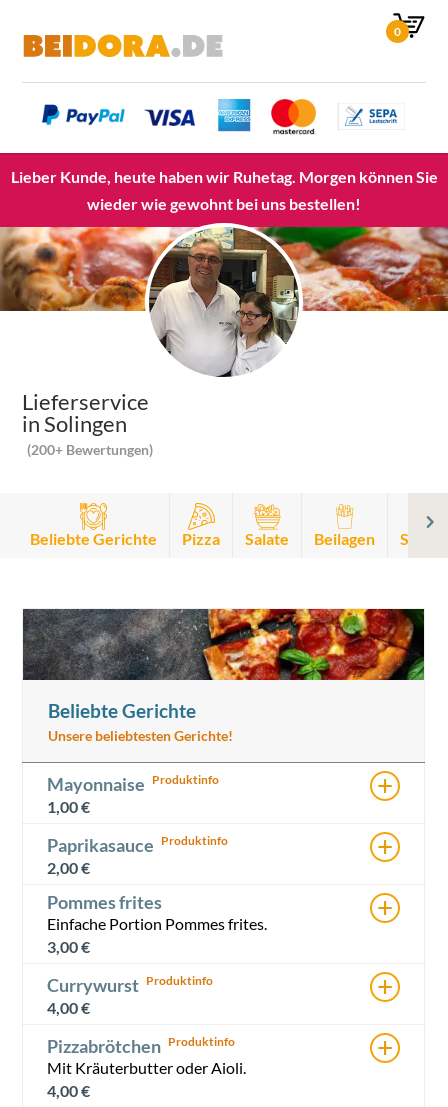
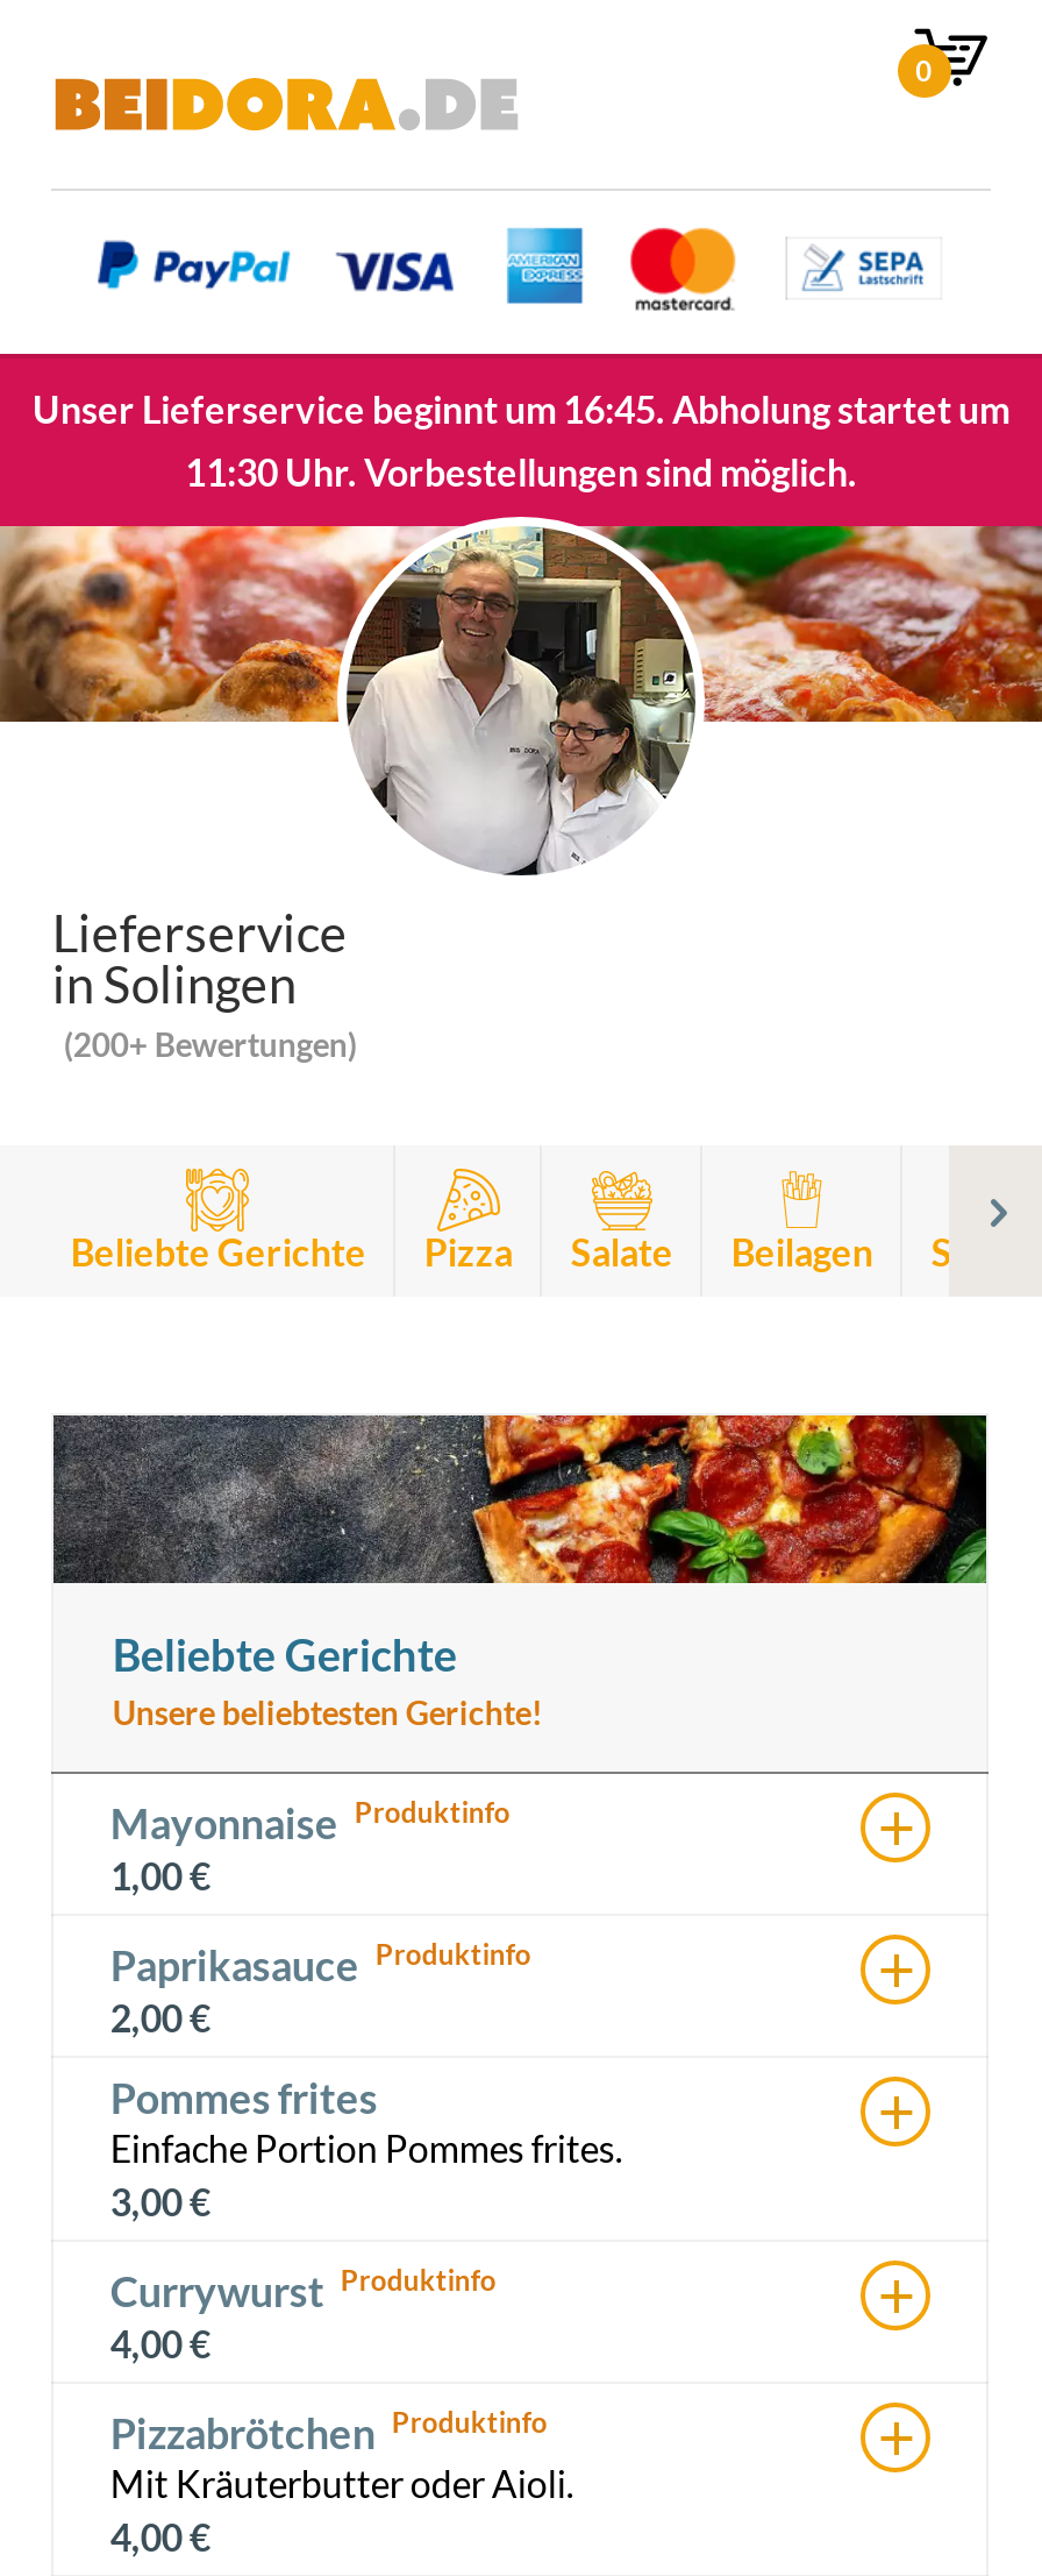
[10,167,437,213] Lieber Kunde, heute haben wir Ruhetag. Morgen können Sie | wieder wie gewohnt bei uns bestellen! -> [33,386,1009,493] Unser Lieferservice beginnt um 16:45. Abholung startet um | 11:30 Uhr. Vorbestellungen sind möglich.

